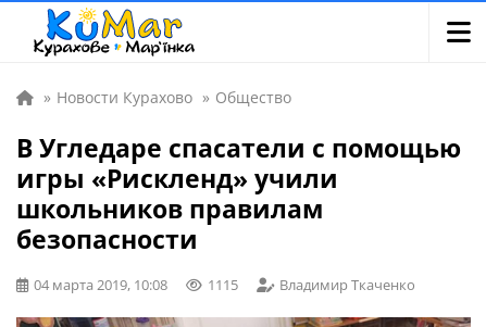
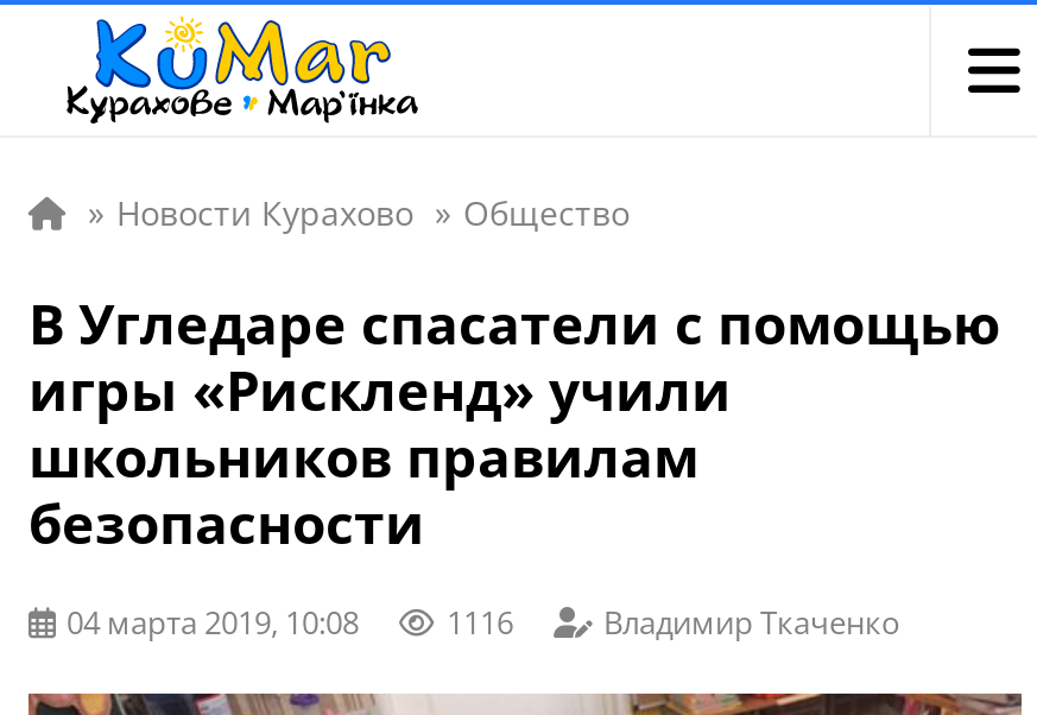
[208,275,238,294] 1115 -> [447,601,513,644] 1116

